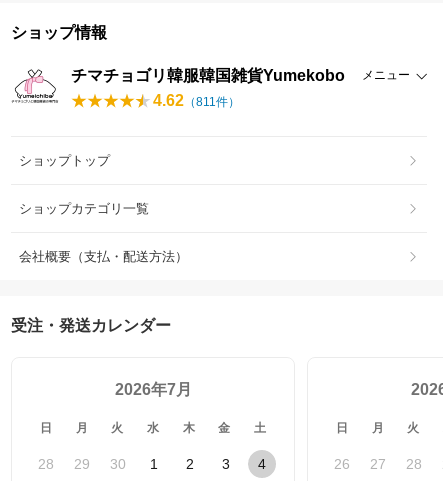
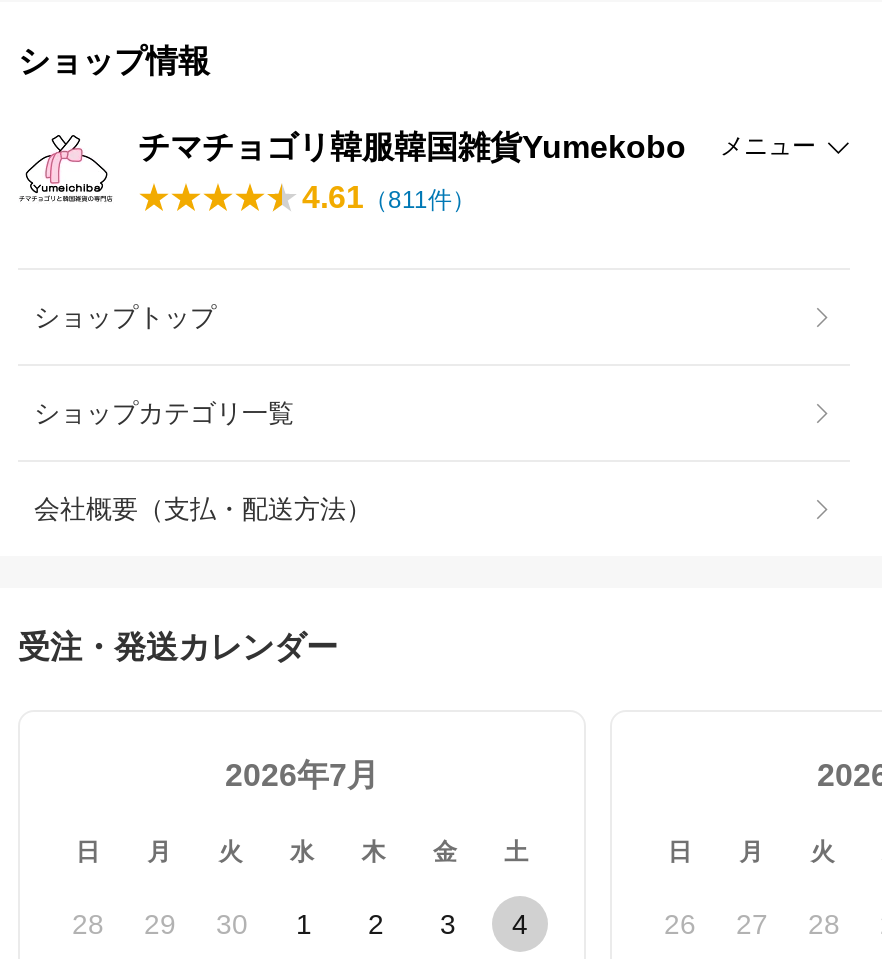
[153,92,240,109] 4.62（811件） -> [302,180,476,214] 4.61（811件）

